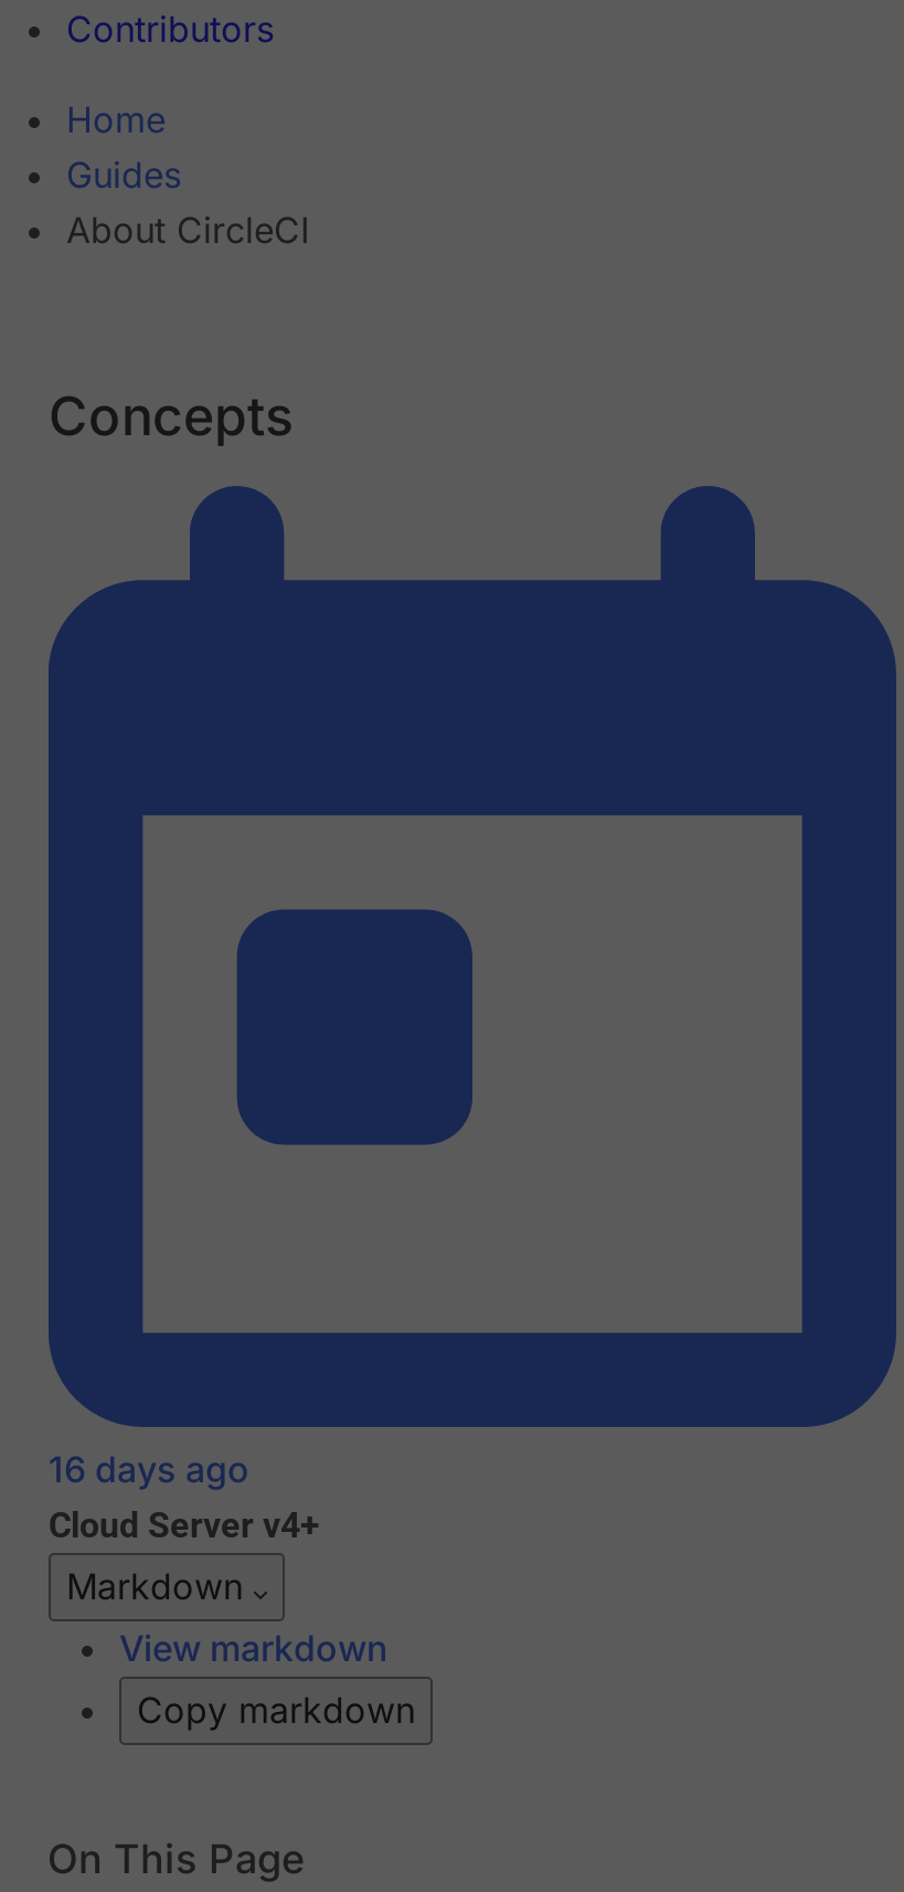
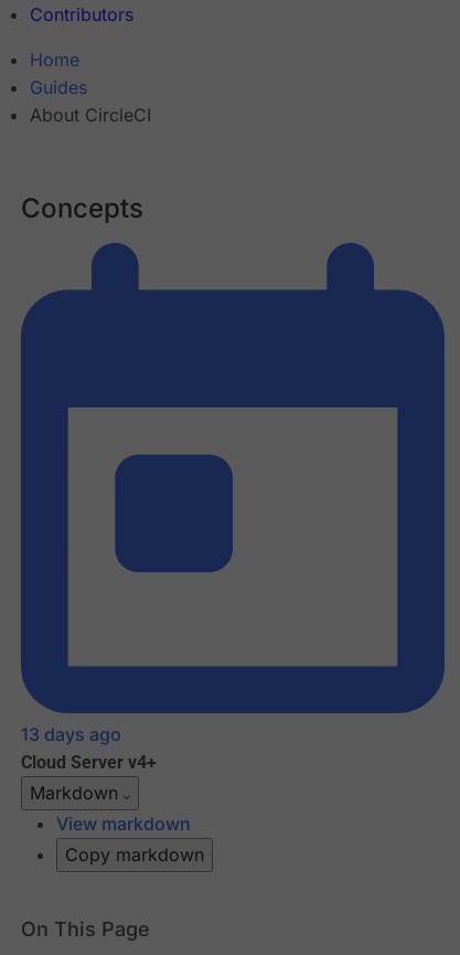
[49,1448,249,1492] 16 days ago -> [21,724,121,746] 13 days ago

